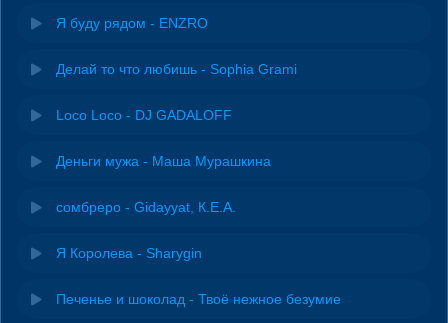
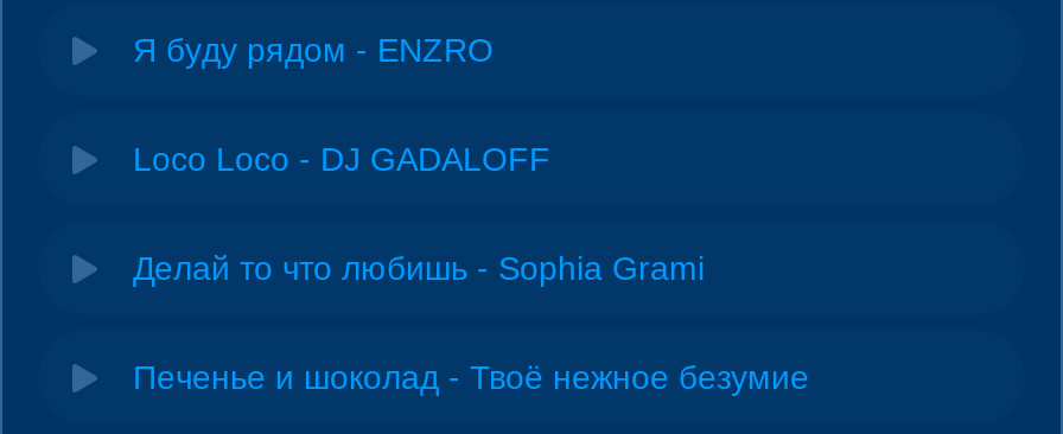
moved [56,61,297,77] -> [133,248,705,286]: Делай то что любишь - Sophia Grami
moved [56,107,232,123] -> [133,139,550,177]: Loco Loco - DJ GADALOFF
[56,153,271,261] Деньги мужа - Маша Мурашкина | сомбреро - Gidayyat, К.Е.А. | Я Королева - Sharygin -> none

